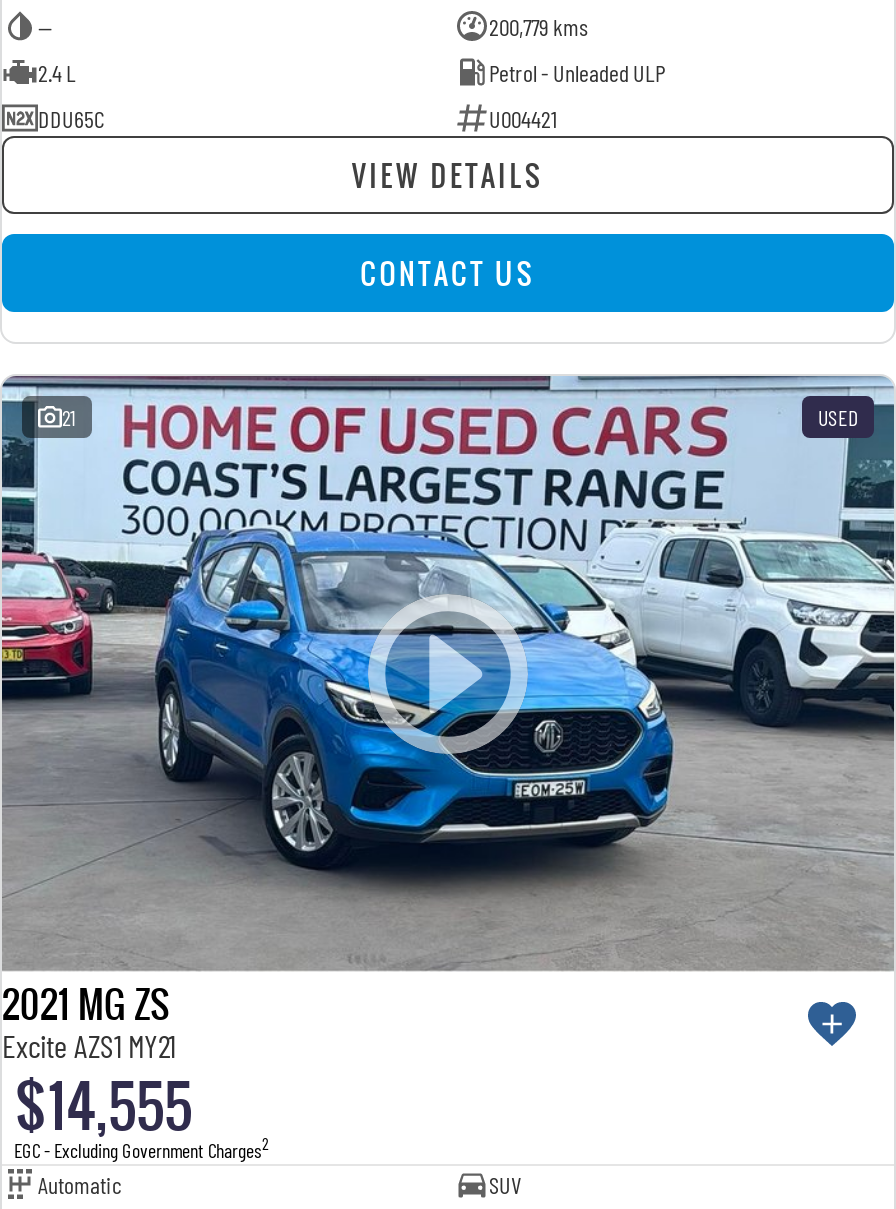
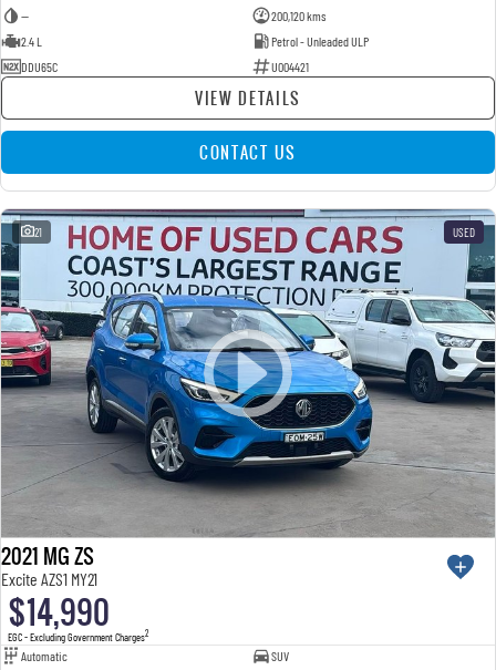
[489,12,587,40] 200,779 kms -> [271,7,325,23] 200,120 kms
[14,1063,192,1145] $14,555 -> [8,589,110,635] $14,990

